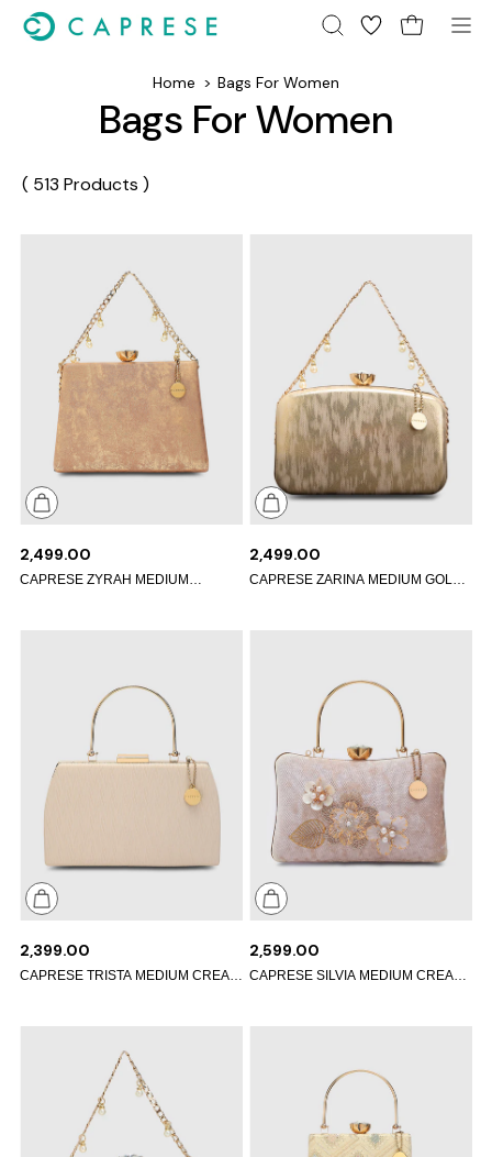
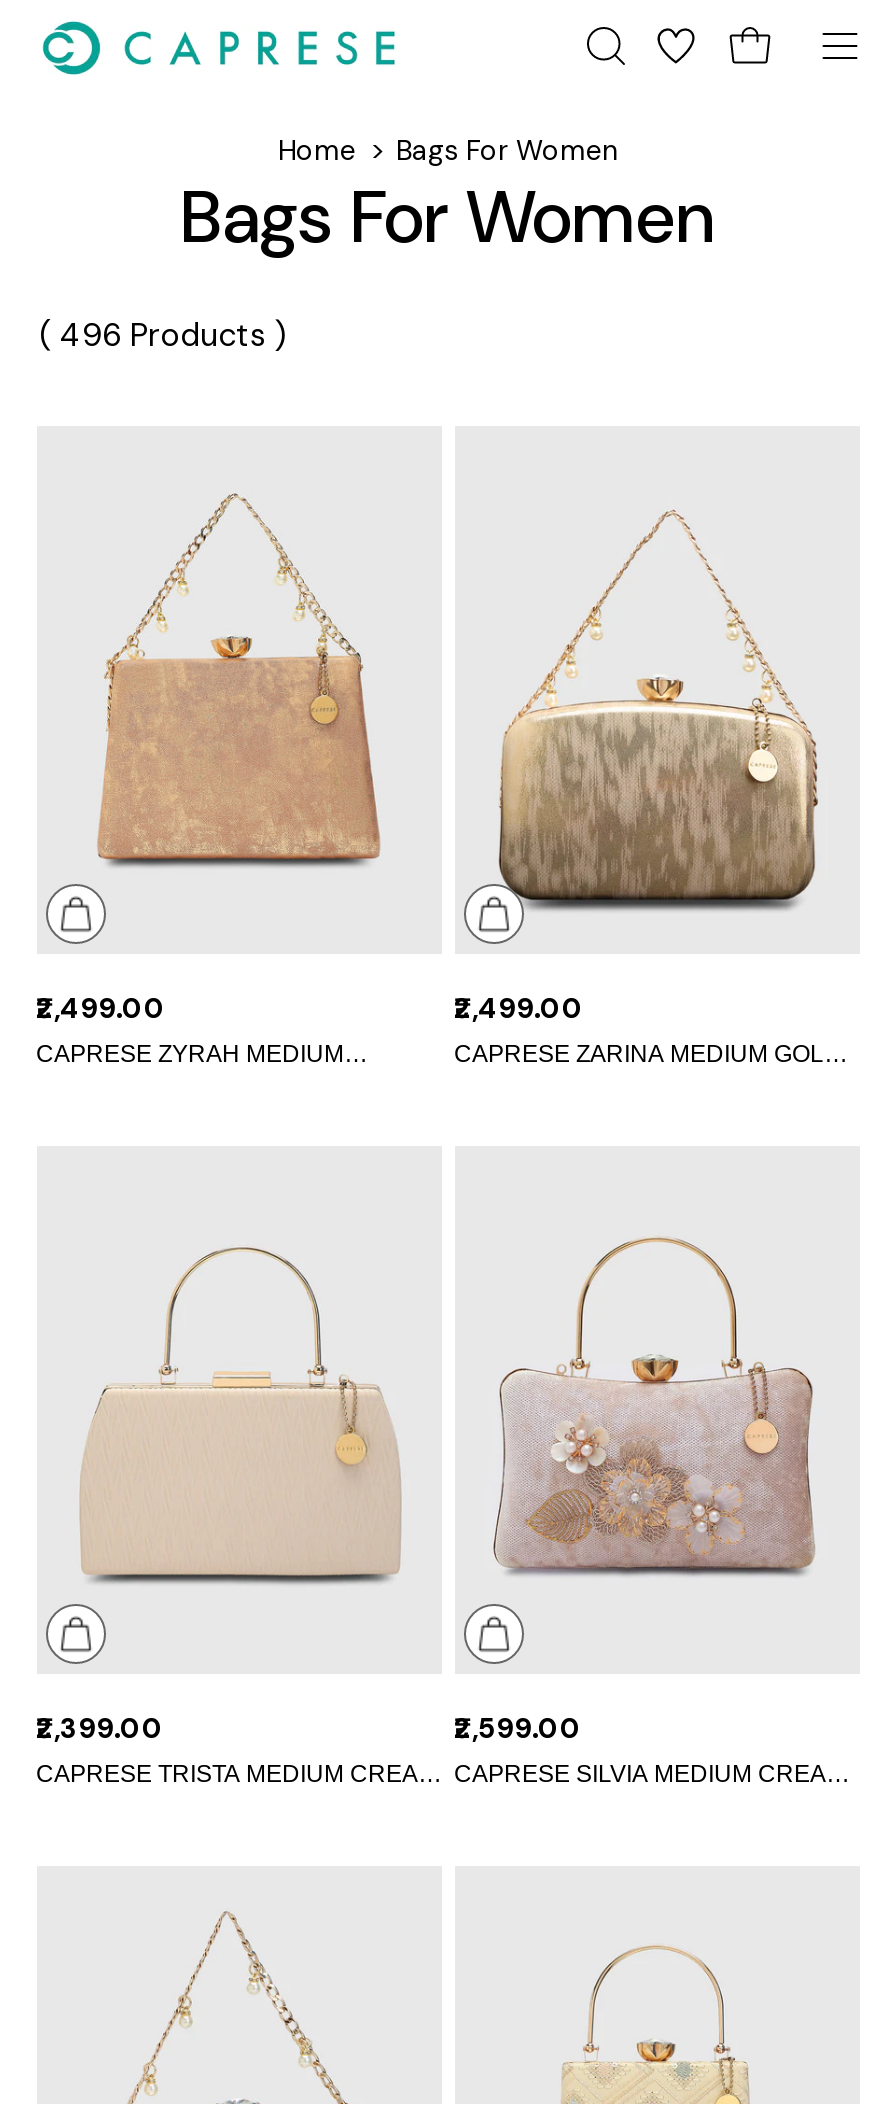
[22,173,149,196] ( 513 Products ) -> [40,314,286,356] ( 496 Products )

